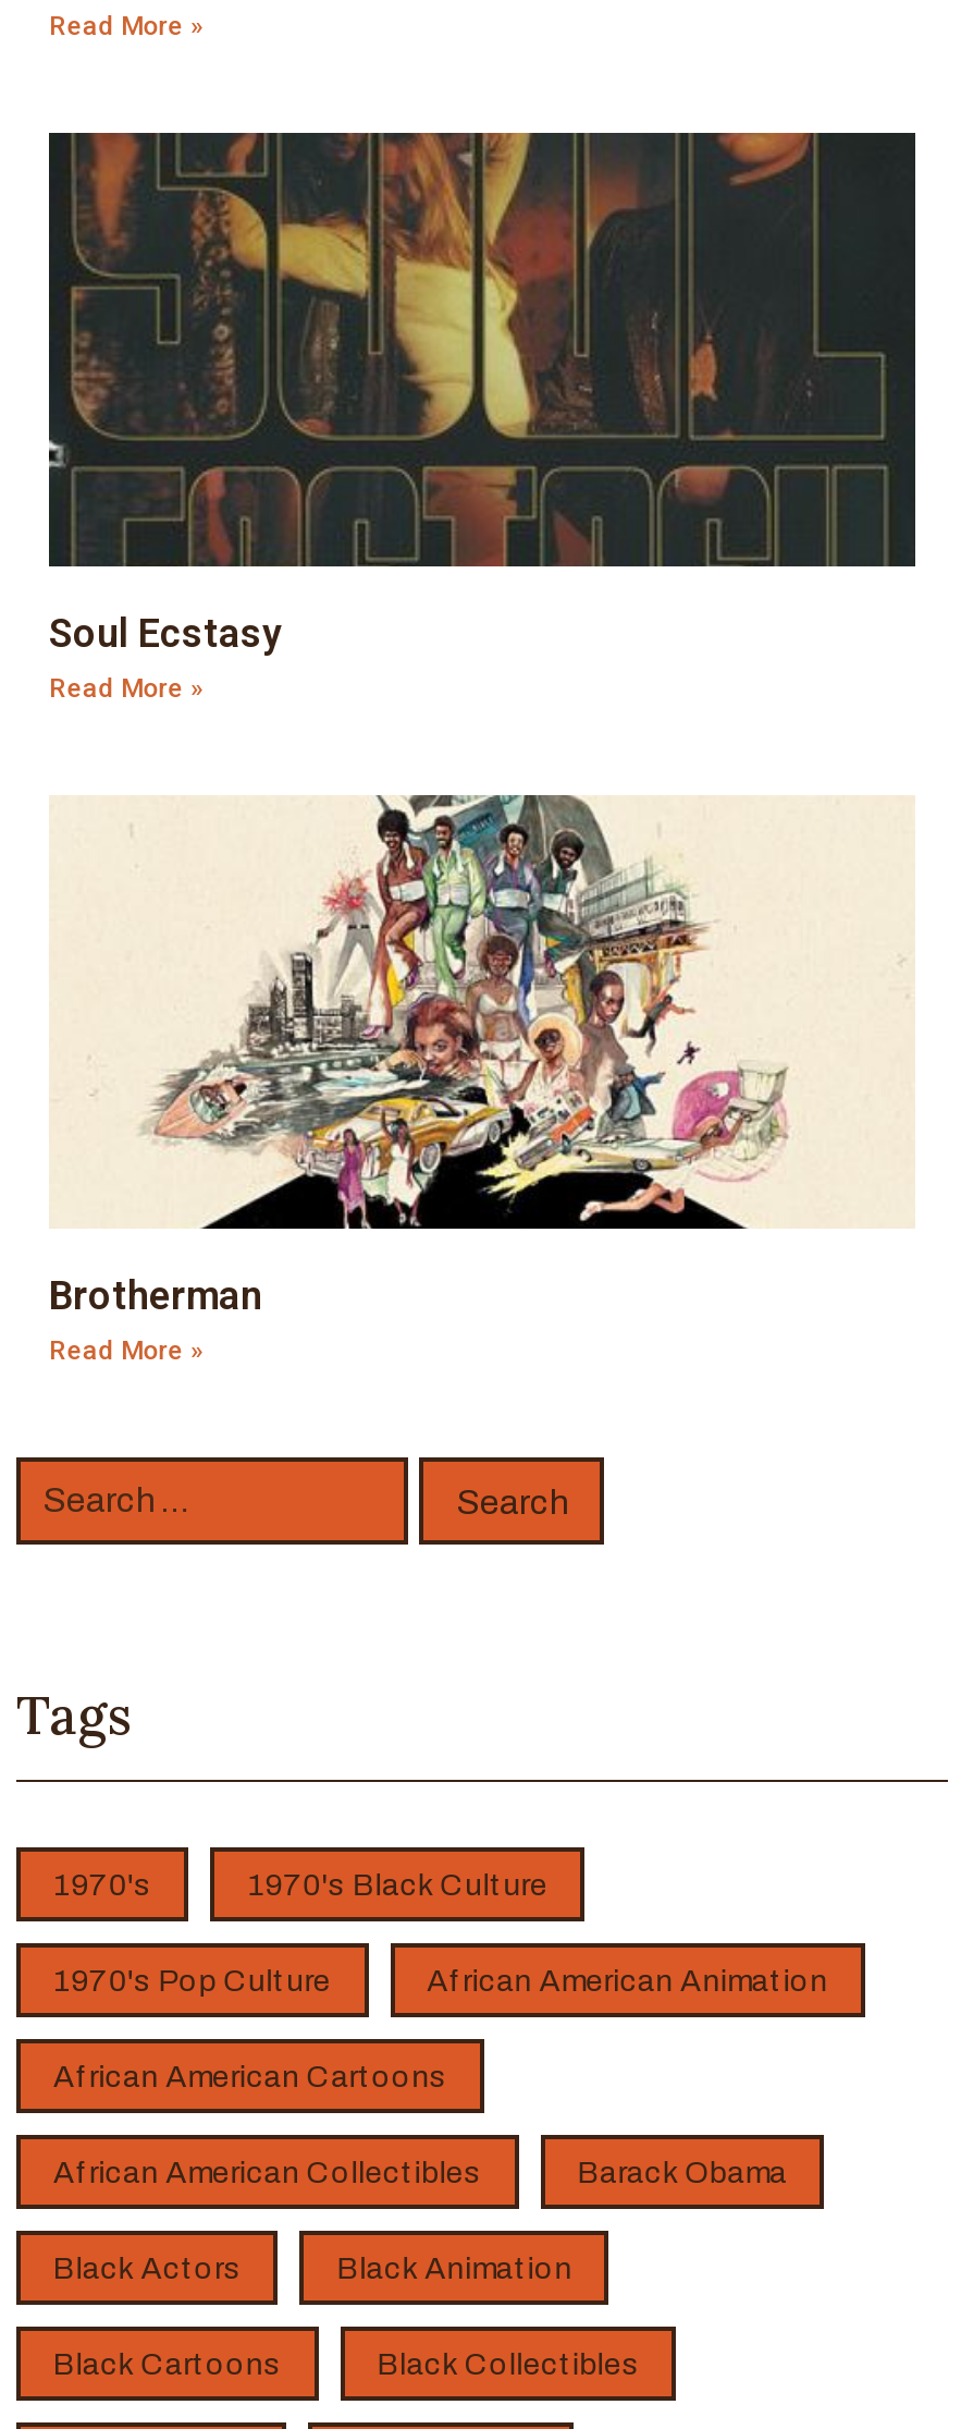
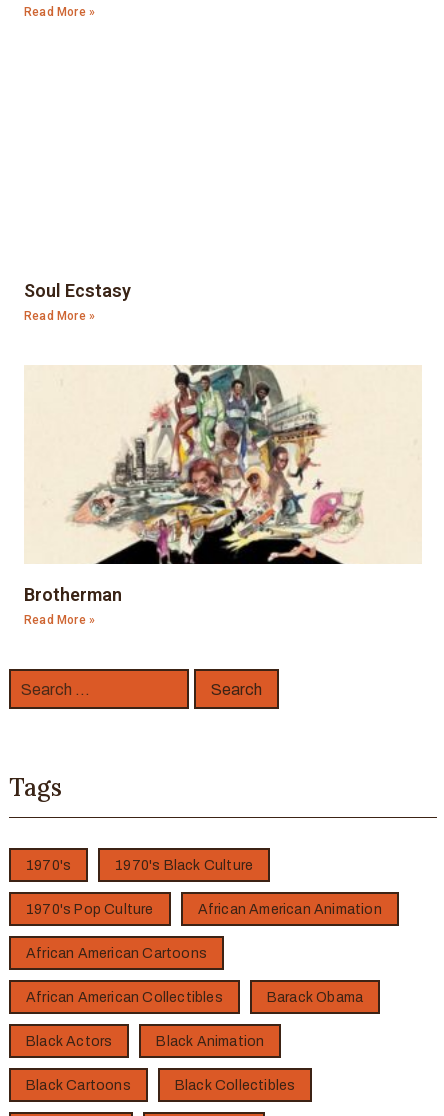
[47,131,917,569] [image] -> none

